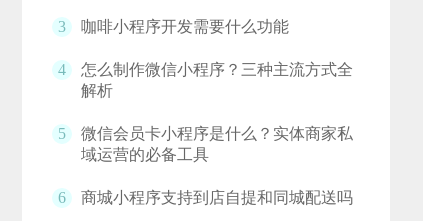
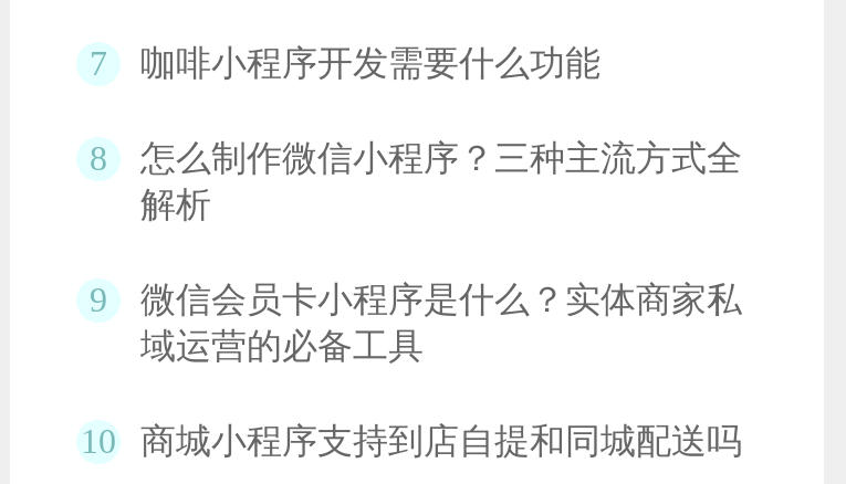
[58,18,289,35] 3 咖啡小程序开发需要什么功能 -> [90,45,600,82] 7 咖啡小程序开发需要什么功能
[58,61,353,78] 4 怎么制作微信小程序？三种主流方式全 -> [90,140,742,177] 8 怎么制作微信小程序？三种主流方式全
[58,125,353,142] 5 微信会员卡小程序是什么？实体商家私 -> [90,281,742,319] 9 微信会员卡小程序是什么？实体商家私
[58,189,353,206] 6 商城小程序支持到店自提和同城配送吗 -> [81,423,742,460] 10 商城小程序支持到店自提和同城配送吗

